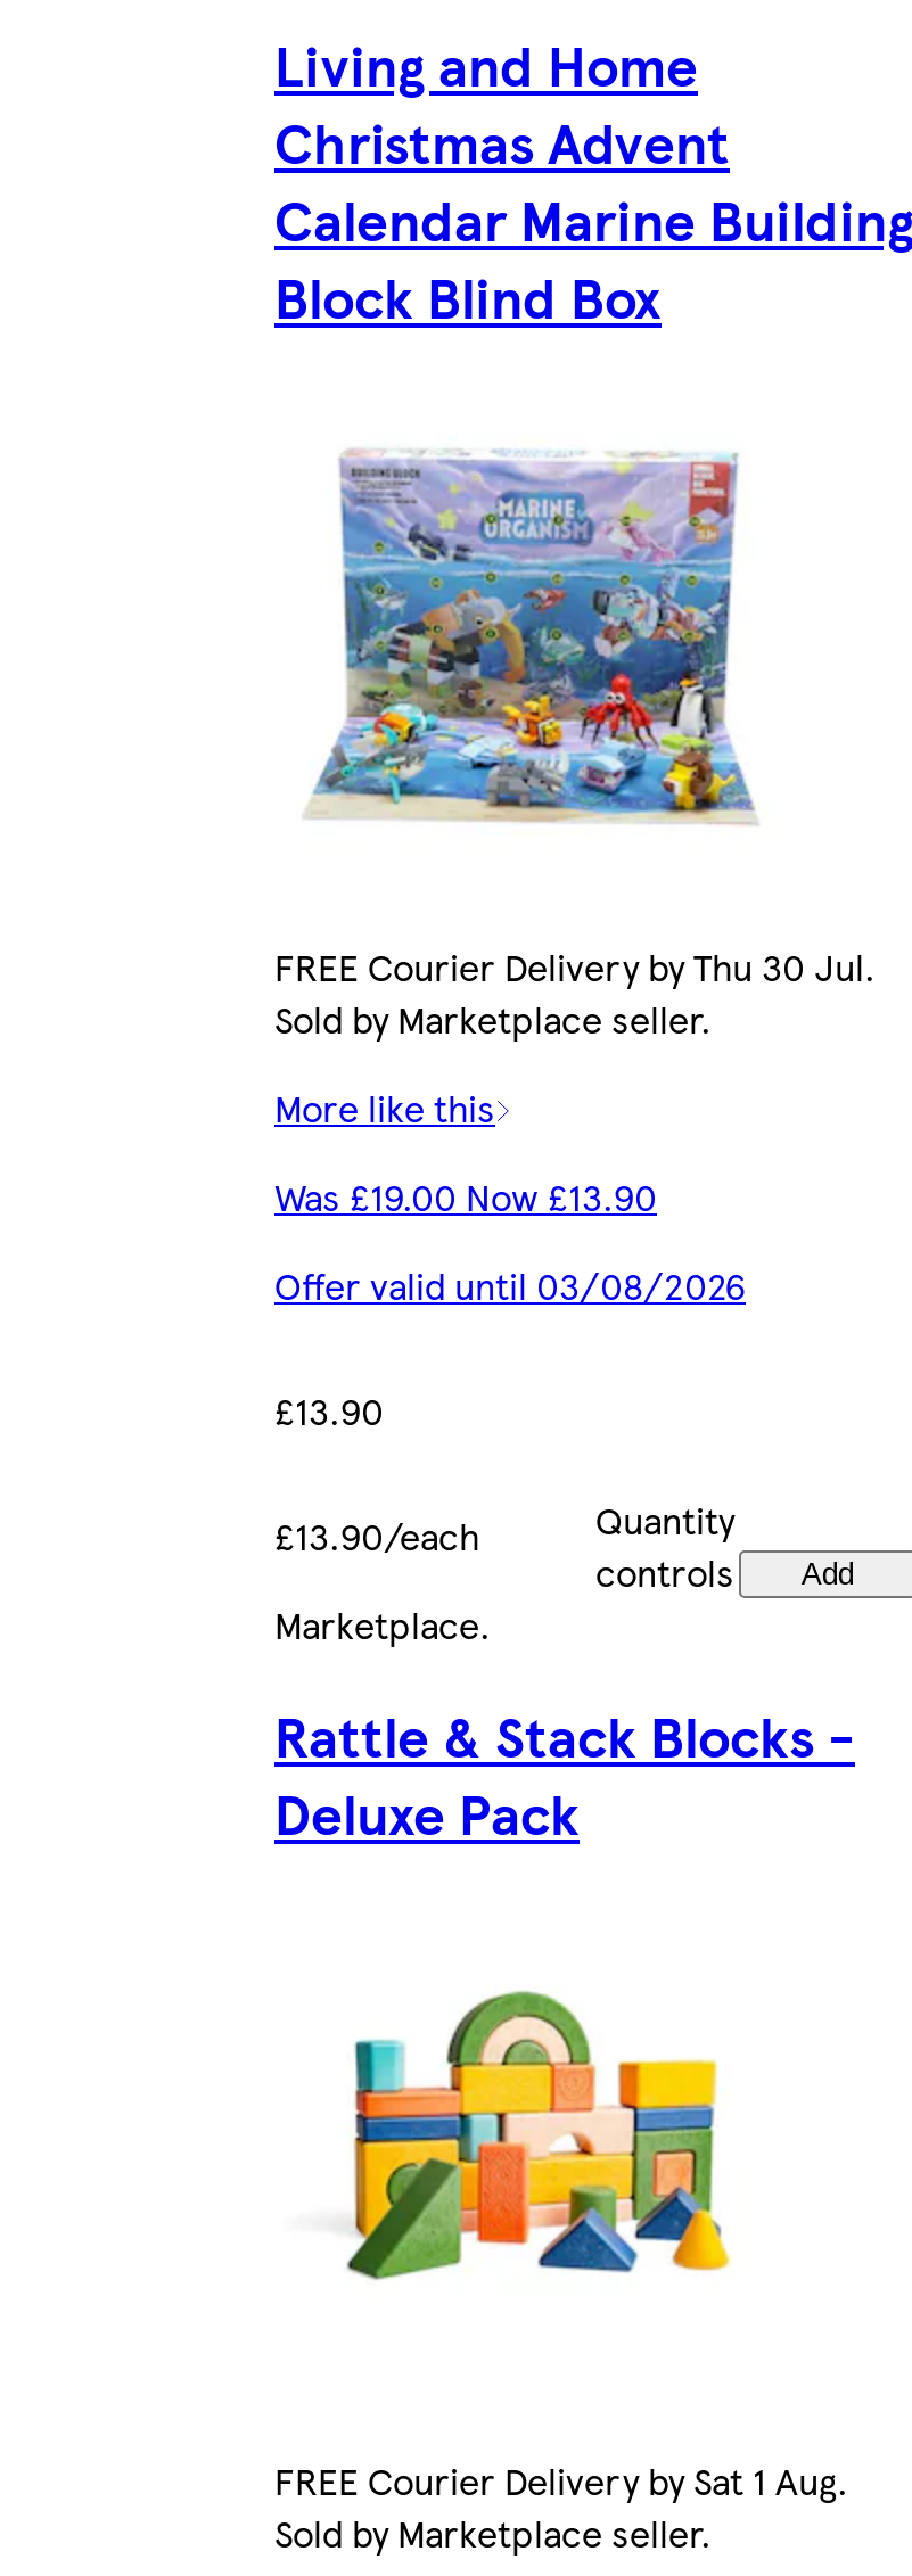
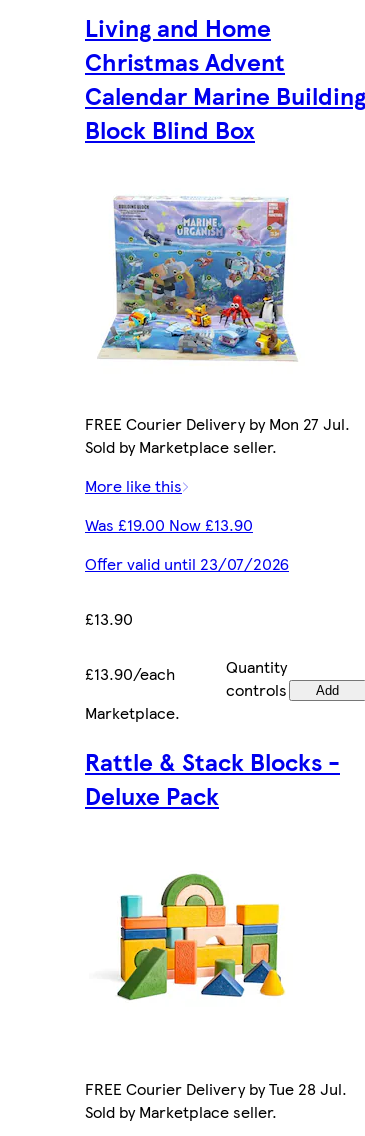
[274,940,876,992] FREE Courier Delivery by Thu 30 Jul. -> [85,412,350,435] FREE Courier Delivery by Mon 27 Jul.
[274,1258,746,1311] Offer valid until 03/08/2026 -> [85,552,289,575] Offer valid until 23/07/2026
[274,2455,848,2508] FREE Courier Delivery by Sat 1 Aug. -> [85,1077,347,1100] FREE Courier Delivery by Tue 28 Jul.

